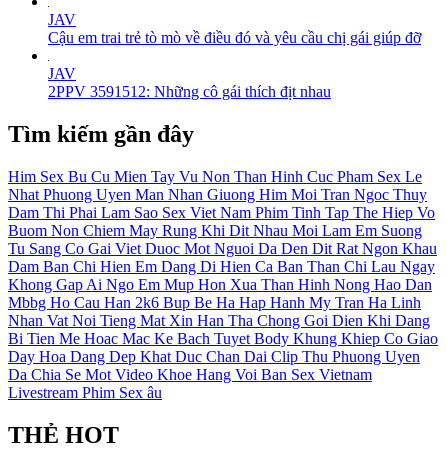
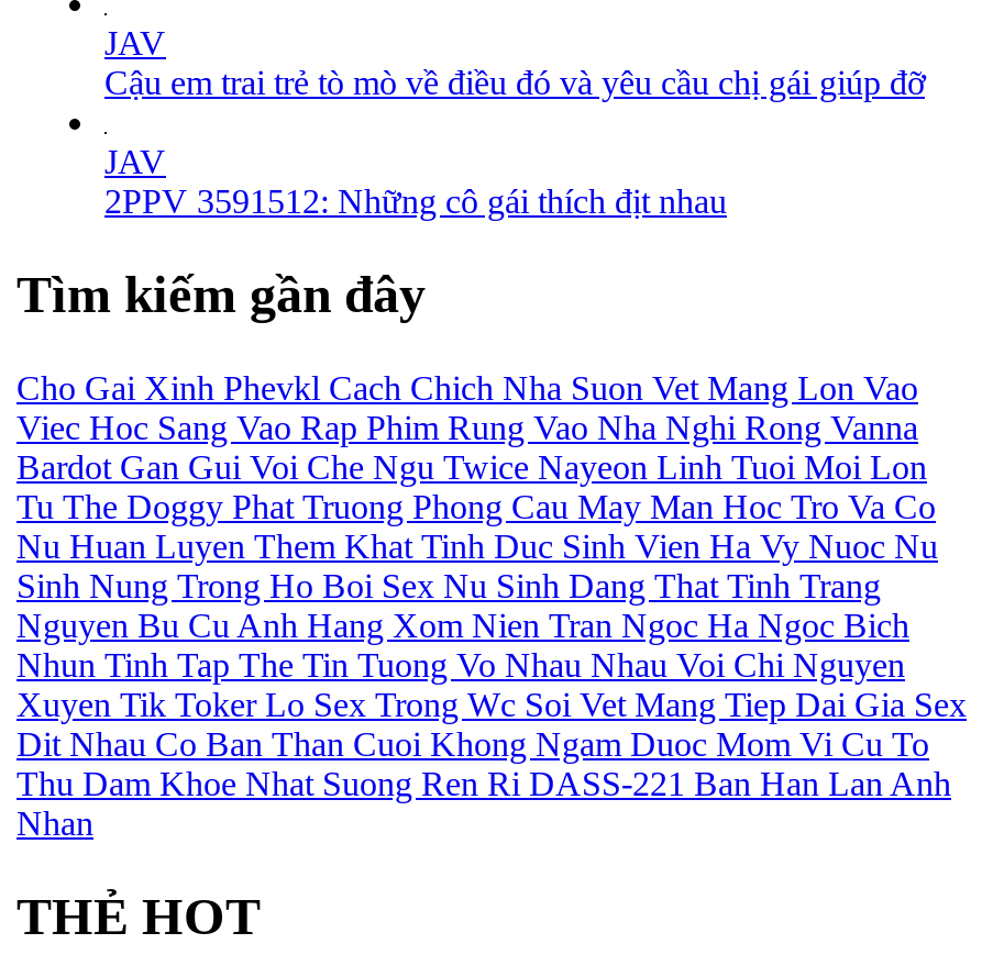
[8,168,438,401] Him Sex Bu Cu Mien Tay Vu Non Than Hinh Cuc Pham Sex Le | Nhat Phuong Uyen Man Nhan Giuong Him Moi Tran Ngoc Thuy | Dam Thi Phai Lam Sao Sex Viet Nam Phim Tinh Tap The Hiep Vo | Buom Non Chiem May Rung Khi Dit Nhau Moi Lam Em Suong | Tu Sang Co Gai Viet Duoc Mot Nguoi Da Den Dit Rat Ngon Khau | Dam Ban Chi Hien Em Dang Di Hien Ca Ban Than Chi Lau Ngay | Khong Gap Ai Ngo Em Mup Hon Xua Than Hinh Nong Hao Dan | Mbbg Ho Cau Han 2k6 Bup Be Ha Hap Hanh My Tran Ha Linh | Nhan Vat Noi Tieng Mat Xin Han Tha Chong Goi Dien Khi Dang | Bi Tien Me Hoac Mac Ke Bach Tuyet Body Khung Khiep Co Giao | Day Hoa Dang Dep Khat Duc Chan Dai Clip Thu Phuong Uyen | Da Chia Se Mot Video Khoe Hang Voi Ban Sex Vietnam | Livestream Phim Sex âu -> [16,370,967,842] Cho Gai Xinh Phevkl Cach Chich Nha Suon Vet Mang Lon Vao | Viec Hoc Sang Vao Rap Phim Rung Vao Nha Nghi Rong Vanna | Bardot Gan Gui Voi Che Ngu Twice Nayeon Linh Tuoi Moi Lon | Tu The Doggy Phat Truong Phong Cau May Man Hoc Tro Va Co | Nu Huan Luyen Them Khat Tinh Duc Sinh Vien Ha Vy Nuoc Nu | Sinh Nung Trong Ho Boi Sex Nu Sinh Dang That Tinh Trang | Nguyen Bu Cu Anh Hang Xom Nien Tran Ngoc Ha Ngoc Bich | Nhun Tinh Tap The Tin Tuong Vo Nhau Nhau Voi ChiNguyen | Xuyen Tik Toker Lo Sex Trong Wc Soi Vet Mang Tiep Dai Gia Sex | Dit Nhau Co Ban Than Cuoi Khong Ngam Duoc Mom Vi Cu To | Thu Dam Khoe Nhat Suong Ren Ri DASS-221 Ban Han Lan Anh | Nhan

